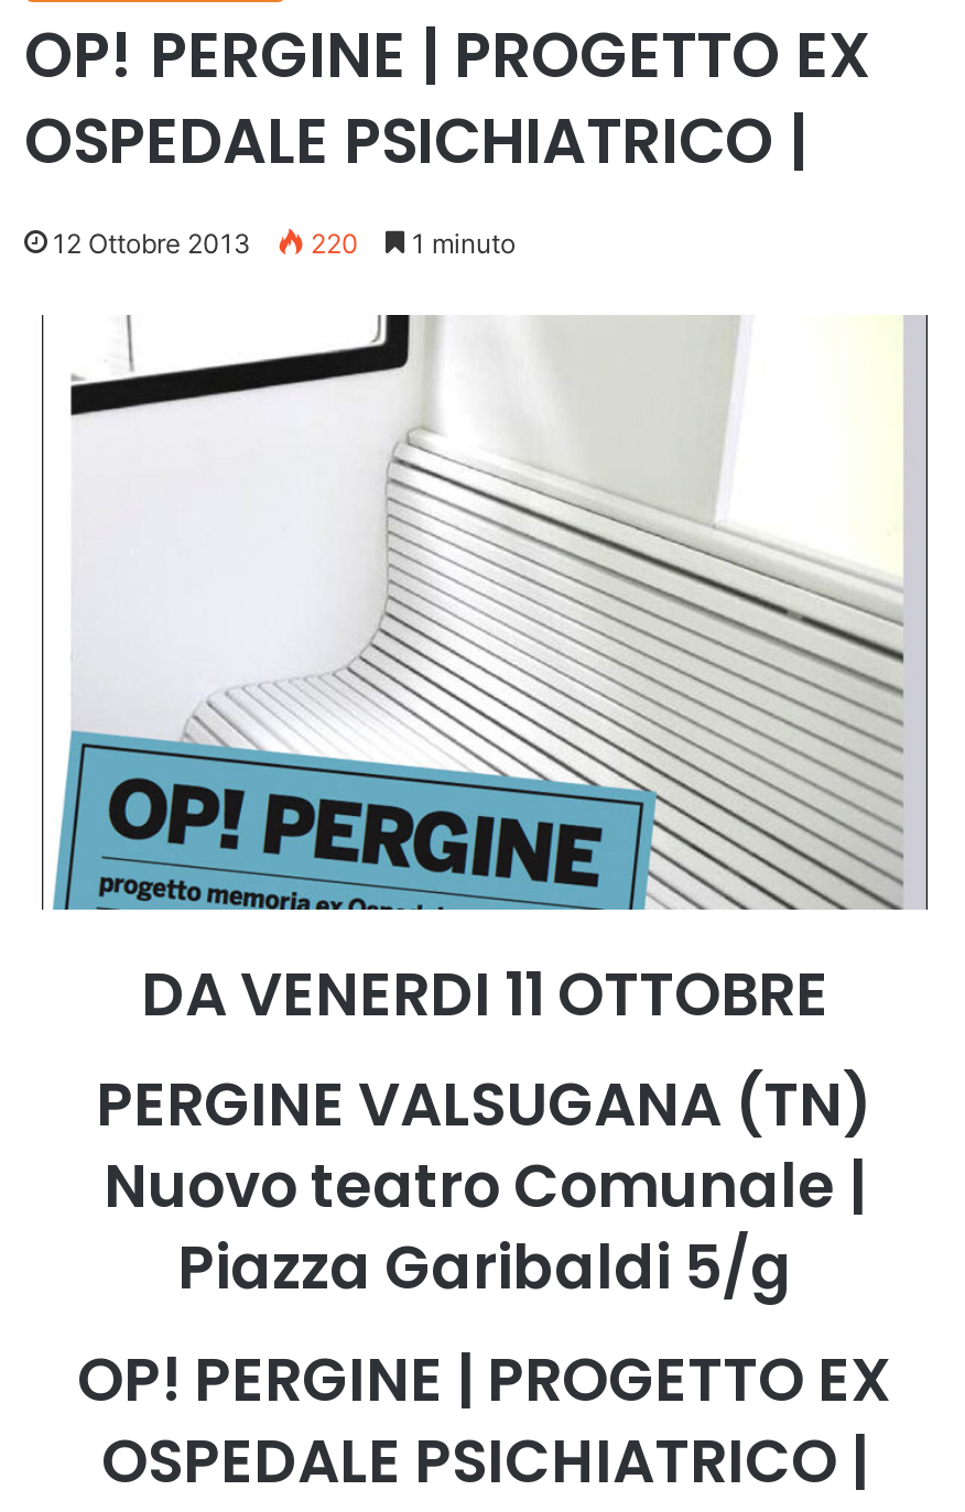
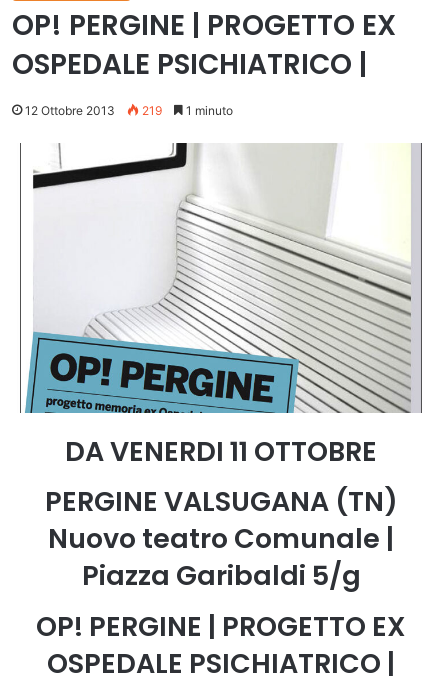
[53,228,516,261] 12 Ottobre 2013 220 1 minuto -> [25,103,233,118] 12 Ottobre 2013 219 1 minuto

